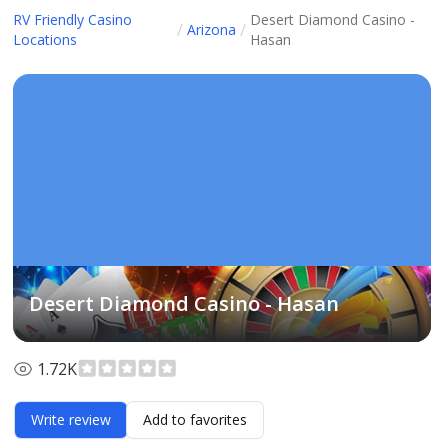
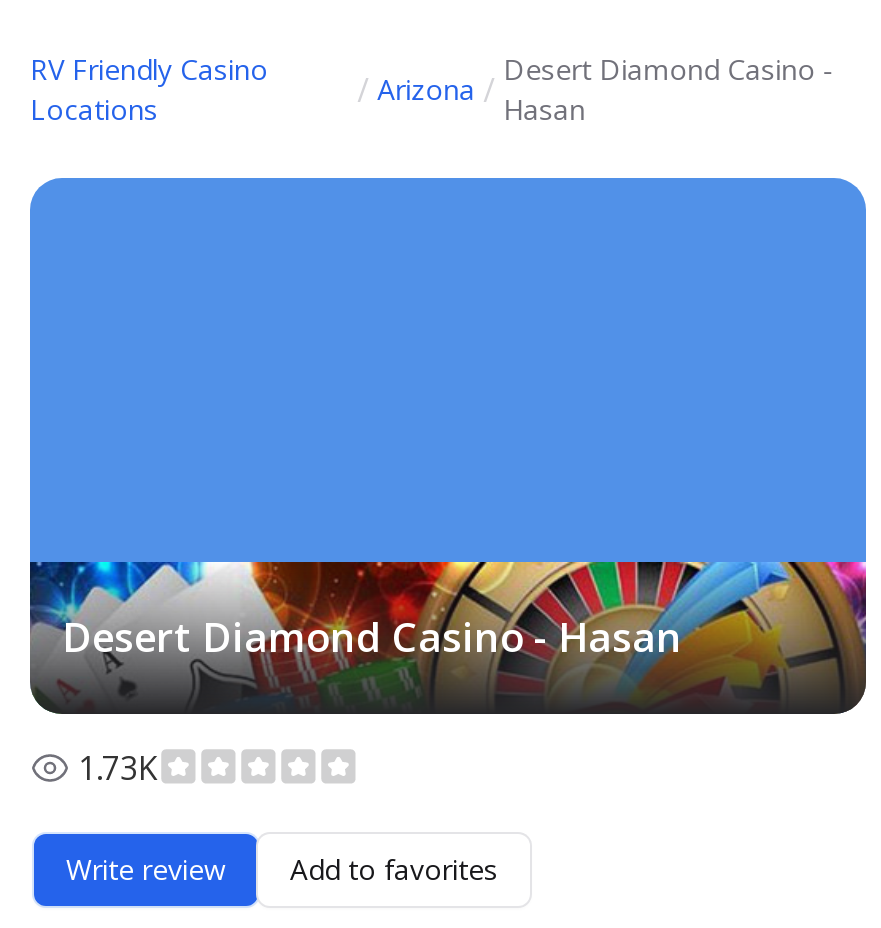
[37,358,77,380] 1.72K -> [78,746,158,790] 1.73K

